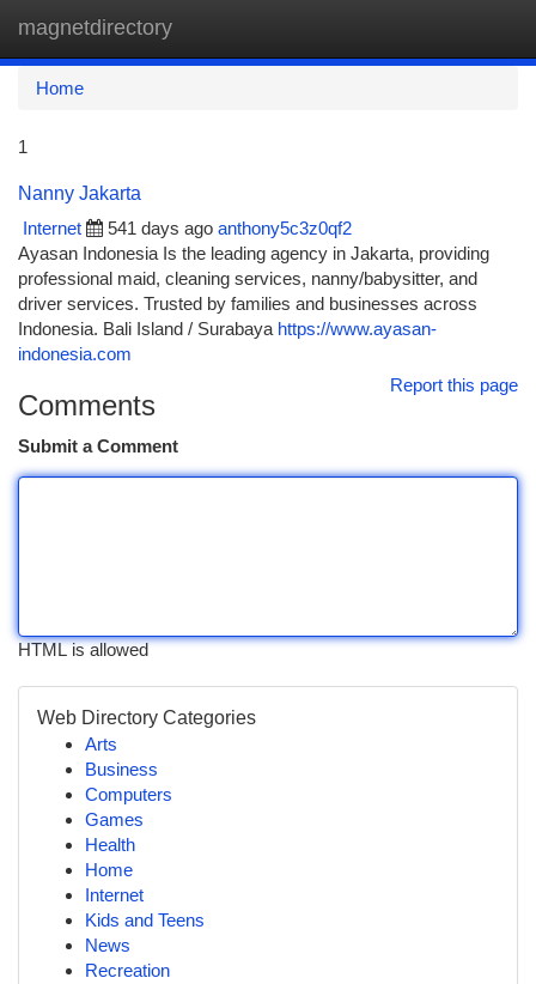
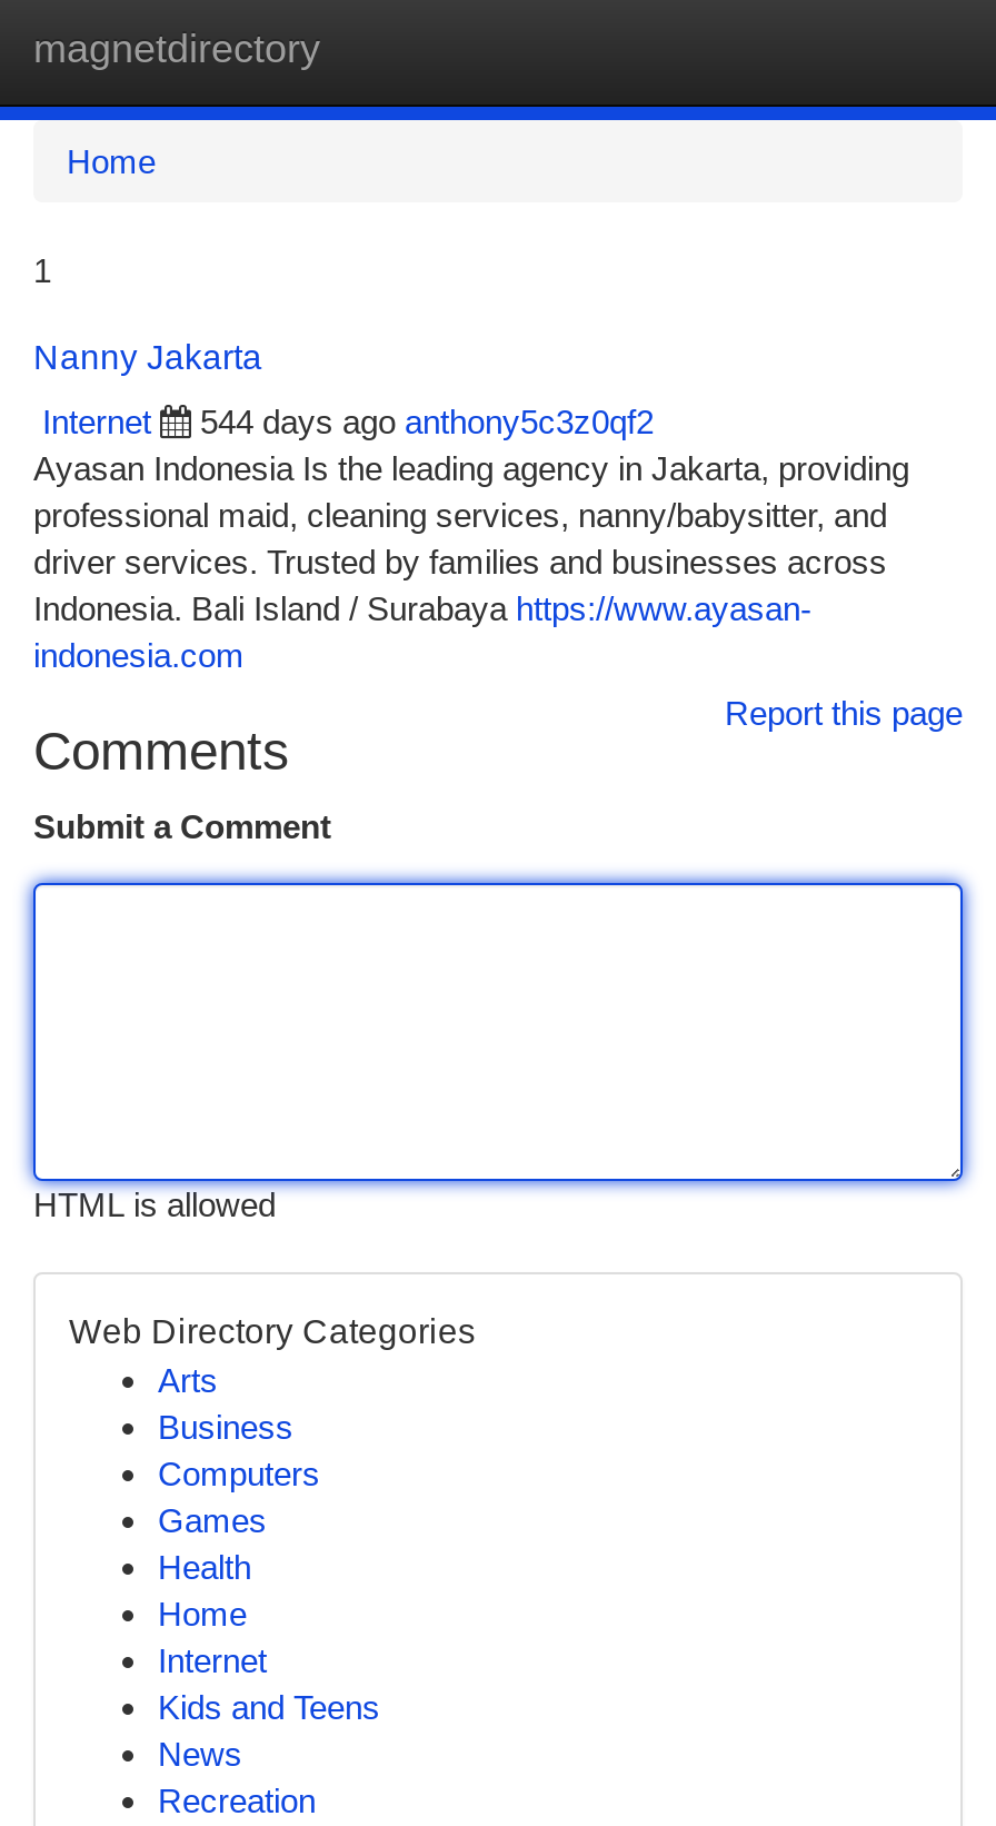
[108,218,352,238] 541 days ago anthony5c3z0qf2 -> [200,403,654,440] 544 days ago anthony5c3z0qf2

